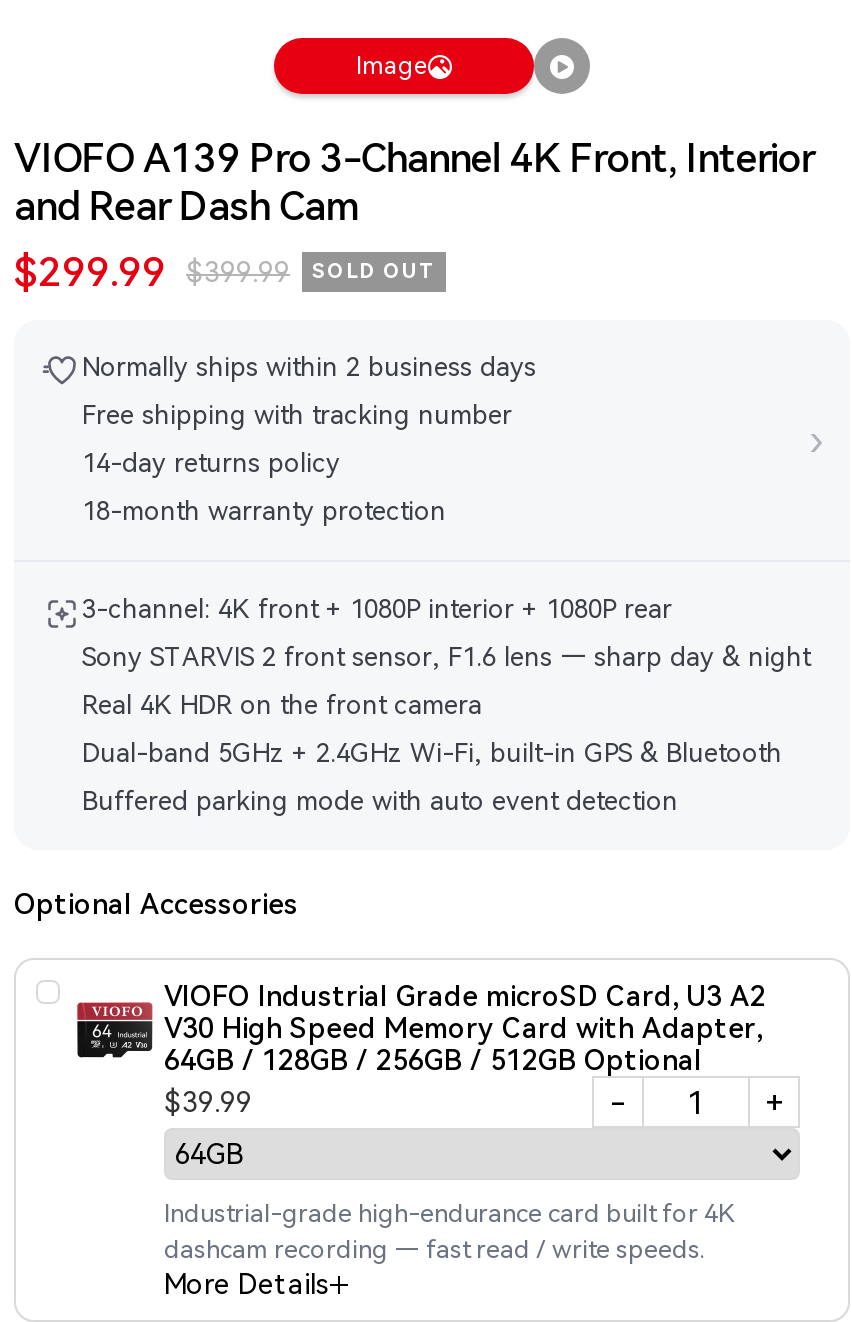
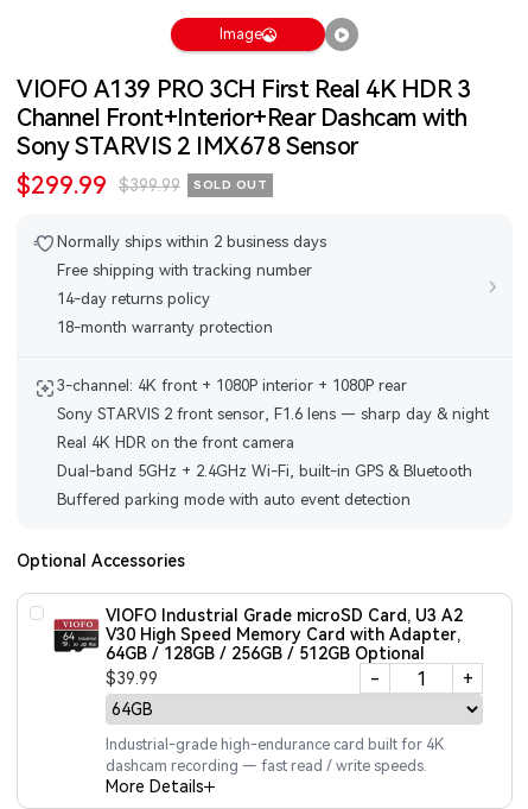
[14,134,814,230] VIOFO A139 Pro 3-Channel 4K Front, Interior | and Rear Dash Cam -> [17,75,471,160] VIOFO A139 PRO 3CH First Real 4K HDR 3 | Channel Front+Interior+Rear Dashcam with | Sony STARVIS 2 IMX678 Sensor

